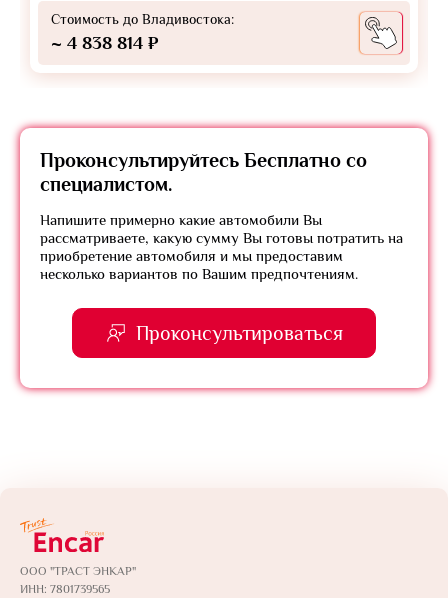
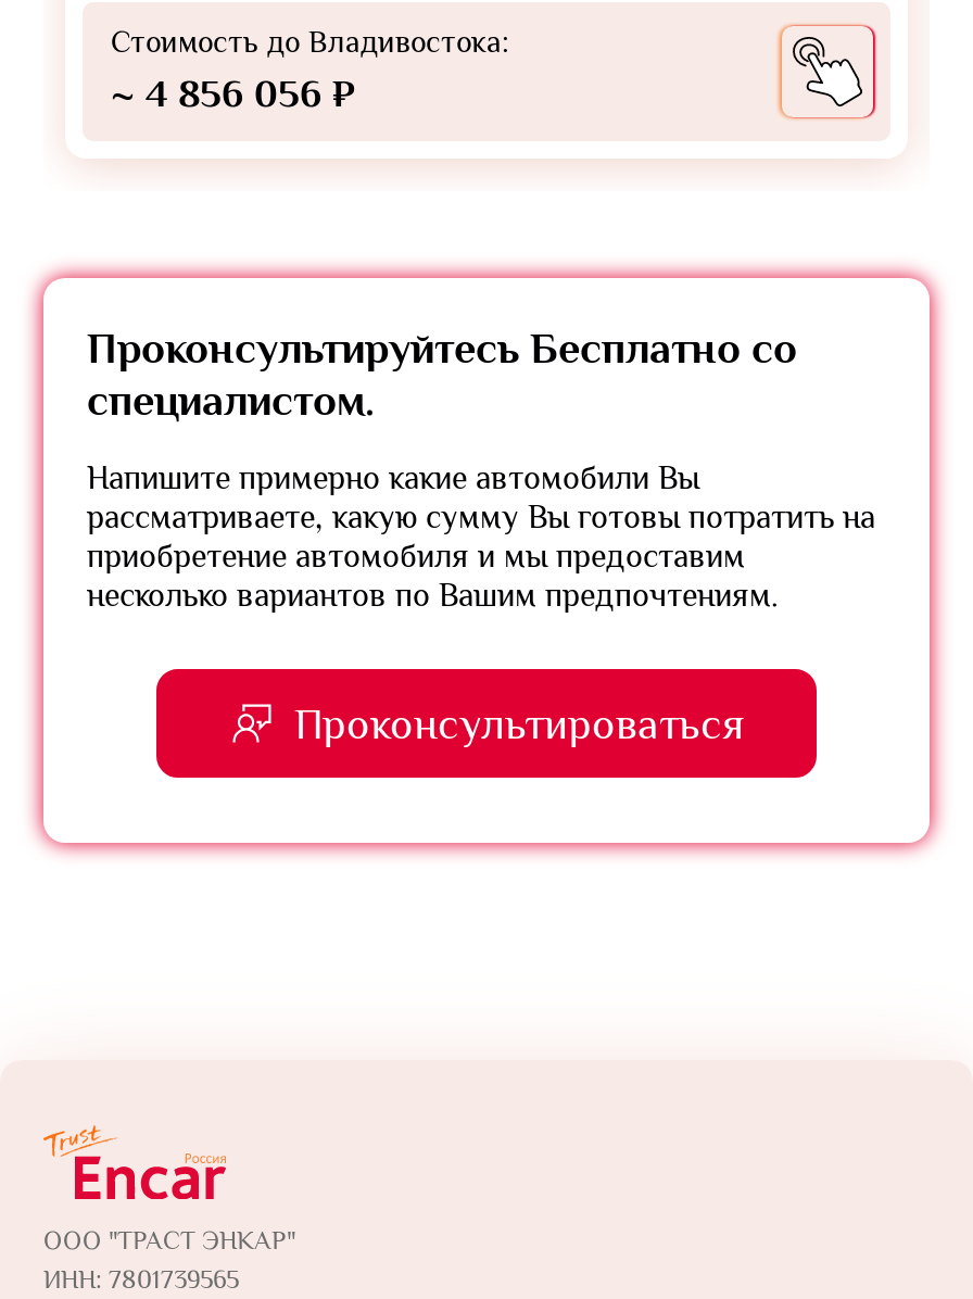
[51,33,158,53] ~ 4 838 814 ₽ -> [111,72,354,115] ~ 4 856 056 ₽

